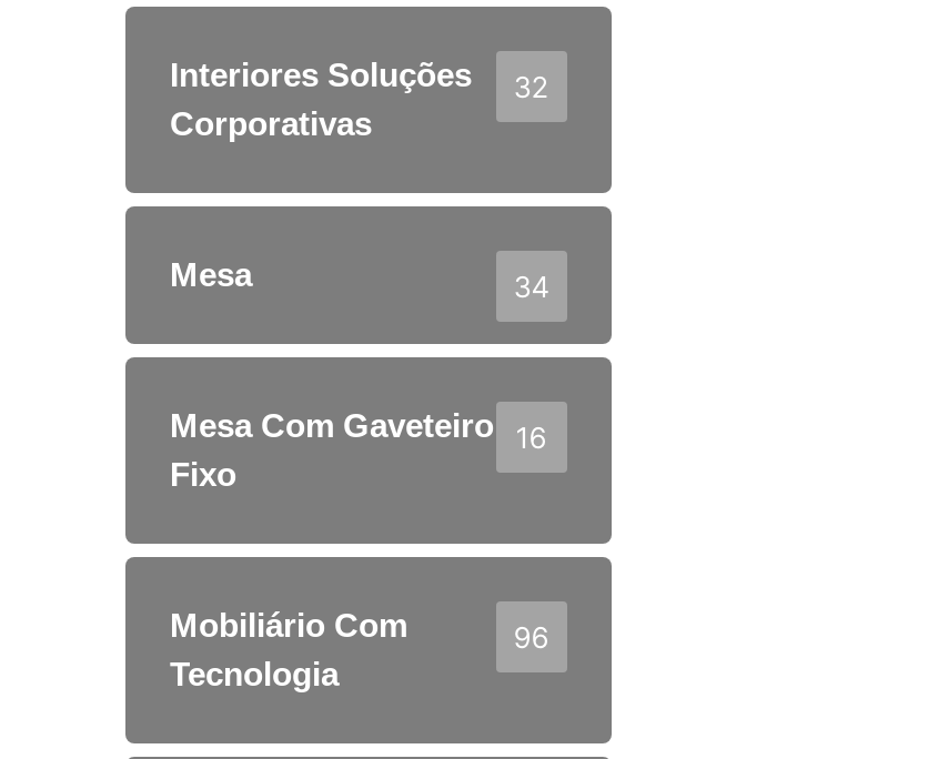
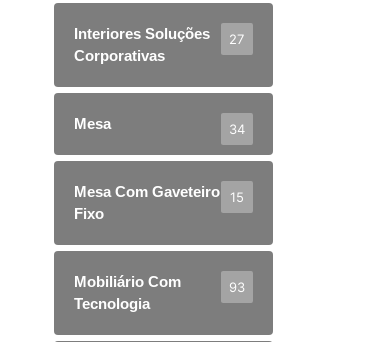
[170,55,549,103] Interiores Soluções 32 -> [74,25,244,46] Interiores Soluções 27
[170,406,547,454] Mesa Com Gaveteiro 16 -> [74,183,244,204] Mesa Com Gaveteiro 15
[514,618,549,654] 96 -> [229,278,245,294] 93

